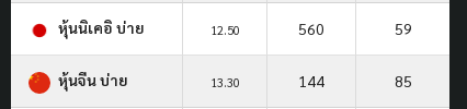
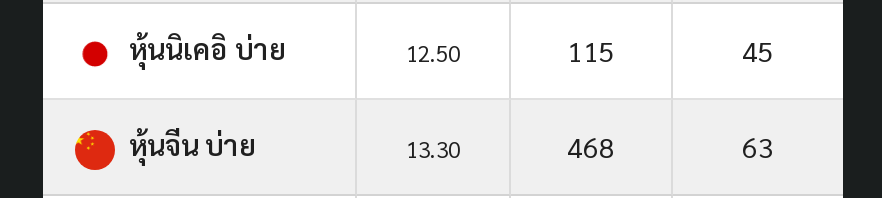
[298,18,324,38] 560 -> [567,32,615,68] 115
[394,18,412,38] 59 -> [742,32,774,68] 45
[298,71,324,90] 144 -> [567,128,615,164] 468
[394,71,412,90] 85 -> [742,128,774,164] 63

